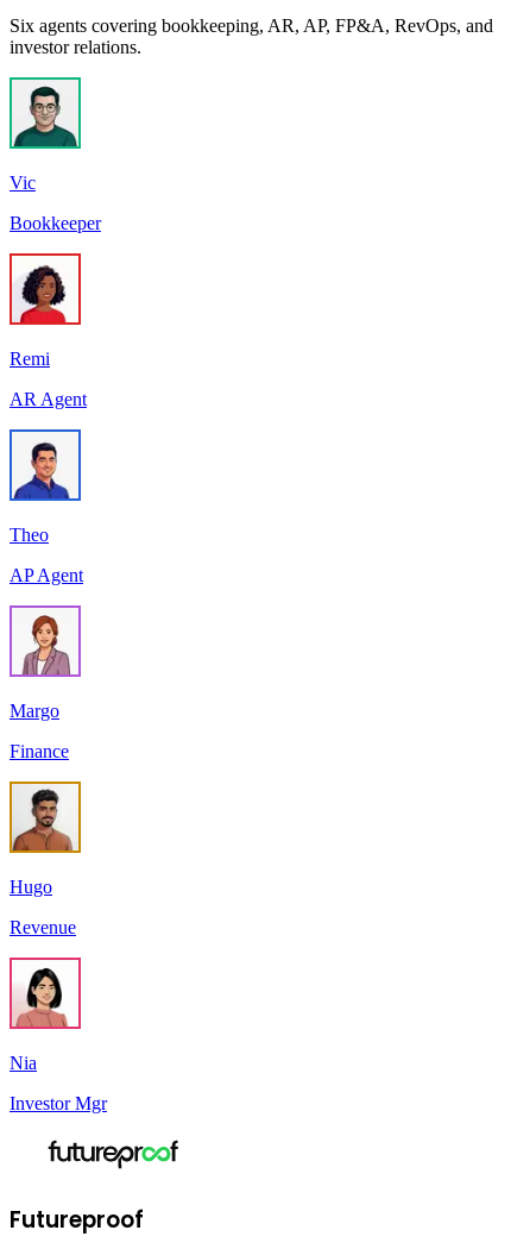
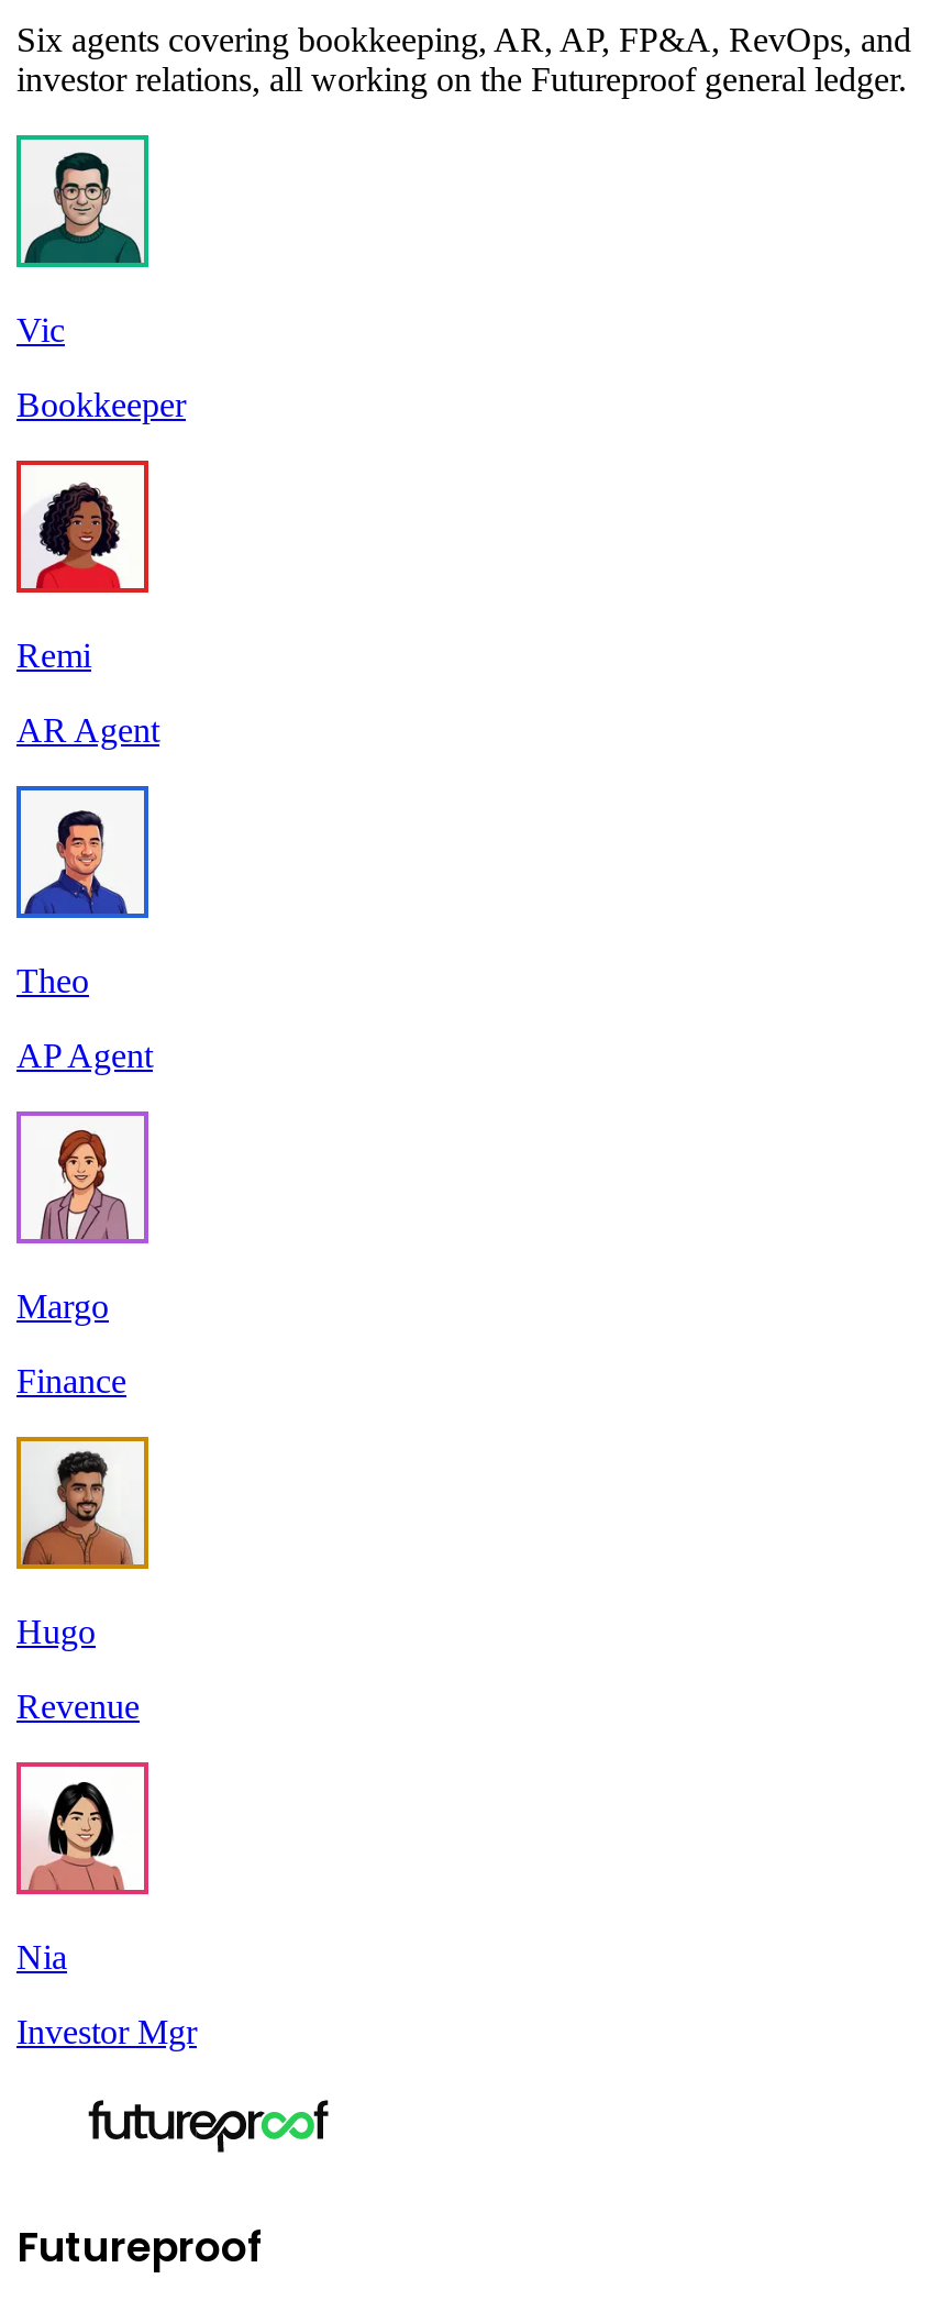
[10,37,141,57] investor relations. -> [16,60,907,98] investor relations, all working on the Futureproof general ledger.

